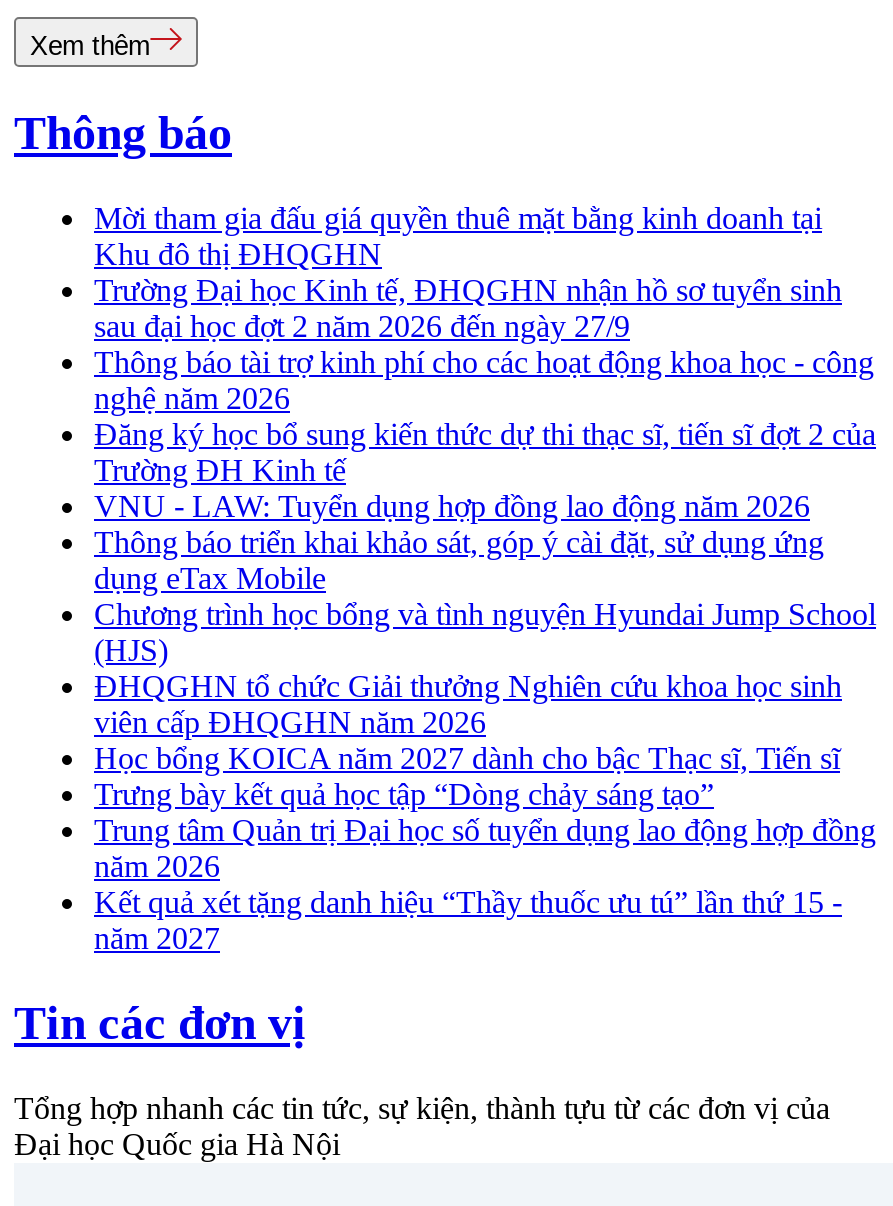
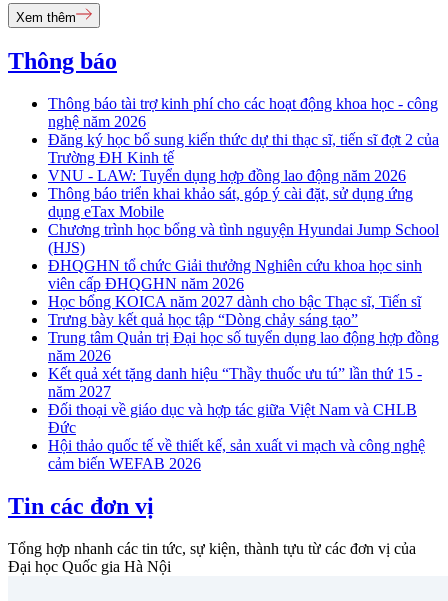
[94,201,842,343] Mời tham gia đấu giá quyền thuê mặt bằng kinh doanh tại | Khu đô thị ĐHQGHN | Trường Đại học Kinh tế, ĐHQGHN nhận hồ sơ tuyển sinh | sau đại học đợt 2 năm 2026 đến ngày 27/9 -> none
moved [94,345,876,955] -> [48,95,439,400]: Thông báo tài trợ kinh phí cho các hoạt động khoa học - công | nghệ năm 2026 | Đăng ký học bổ sung kiến thức dự thi thạc sĩ, tiến sĩ đợt 2 của | ... | Kết quả xét tặng danh hiệu “Thầy thuốc ưu tú” lần thứ 15 - | năm 2027
none -> [48,401,425,472] Đối thoại về giáo dục và hợp tác giữa Việt Nam và CHLB | Đức | Hội thảo quốc tế về thiết kế, sản xuất vi mạch và công nghệ | cảm biến WEFAB 2026

